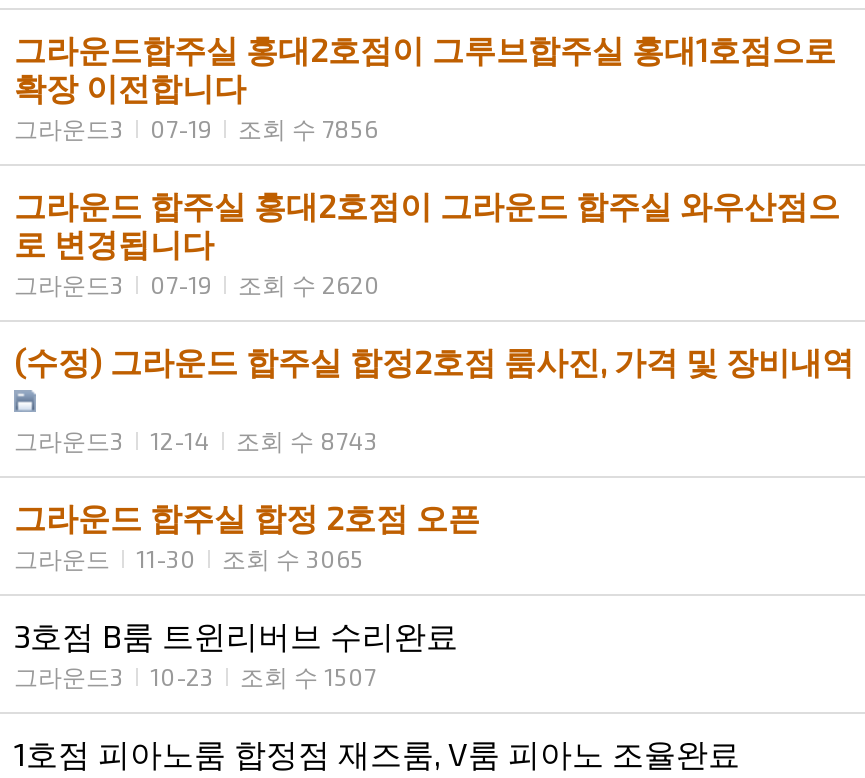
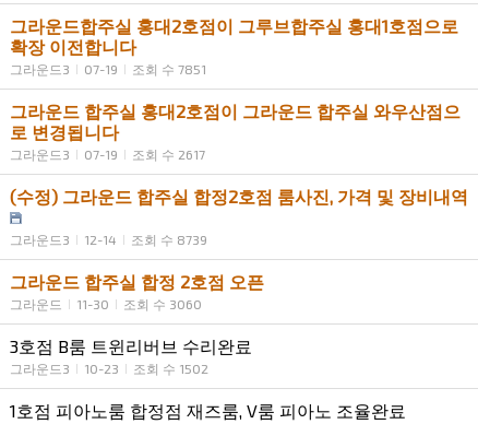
[14,114,378,142] 그라운드3 07-19 조회 수 7856 -> [10,61,206,76] 그라운드3 07-19 조회 수 7851
[14,270,380,298] 그라운드3 07-19 조회 수 2620 -> [10,146,205,162] 그라운드3 07-19 조회 수 2617
[14,426,378,454] 그라운드3 12-14 조회 수 8743 -> [10,232,207,247] 그라운드3 12-14 조회 수 8739
[14,544,364,572] 그라운드 11-30 조회 수 3065 -> [10,296,202,311] 그라운드 11-30 조회 수 3060
[14,662,376,690] 그라운드3 10-23 조회 수 1507 -> [10,361,208,376] 그라운드3 10-23 조회 수 1502

